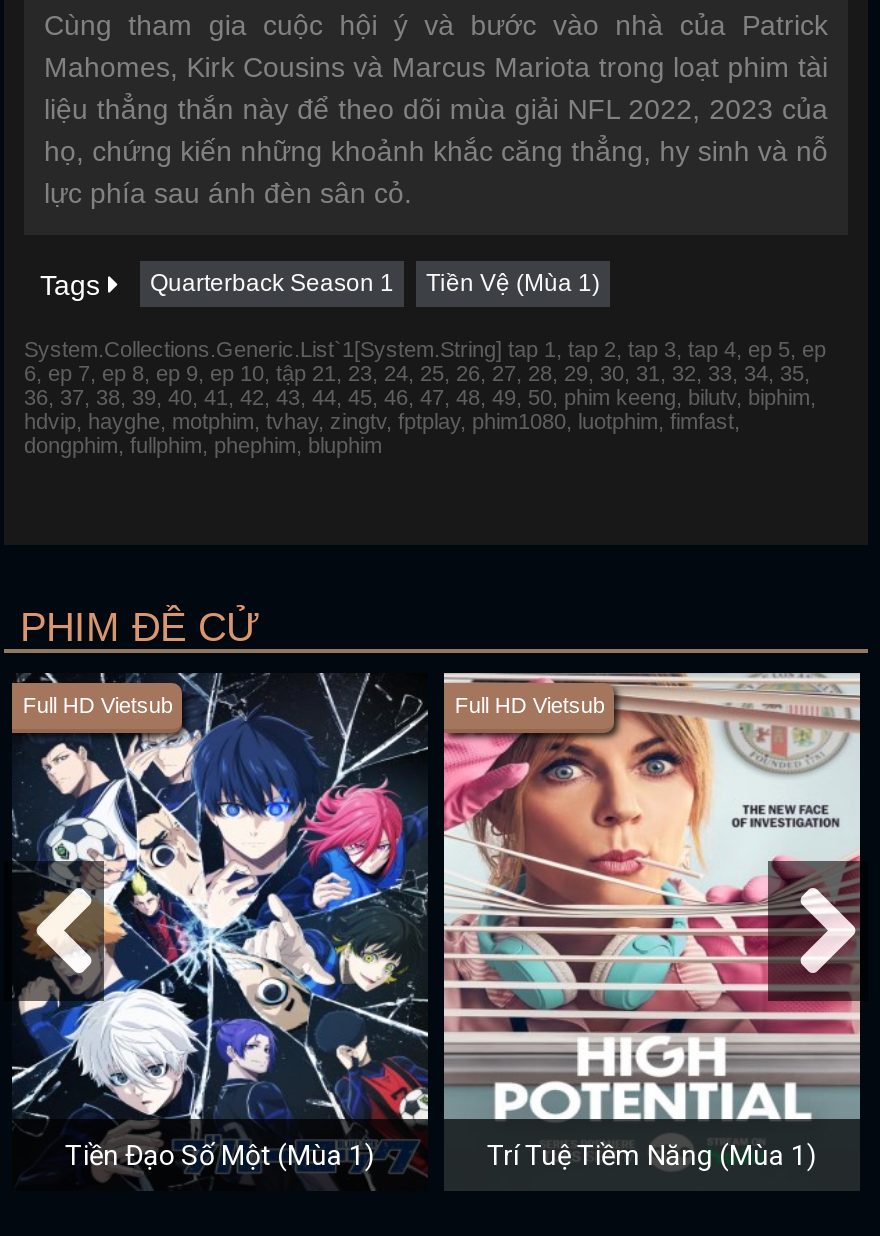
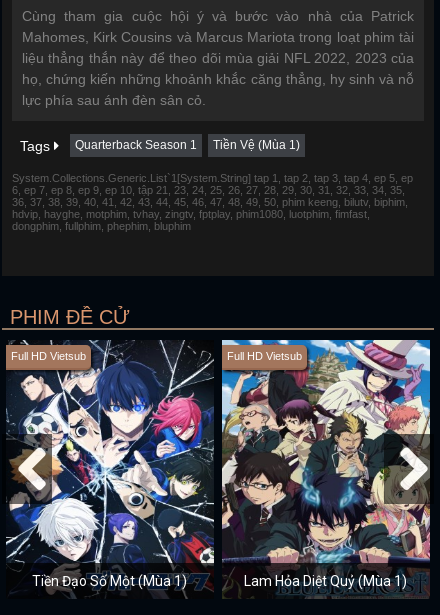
[442,671,862,1171] [image] | Trí Tuệ Tiềm Năng (Mùa 1) -> [221,339,431,597] [image] | Lam Hỏa Diệt Quỷ (Mùa 1)

